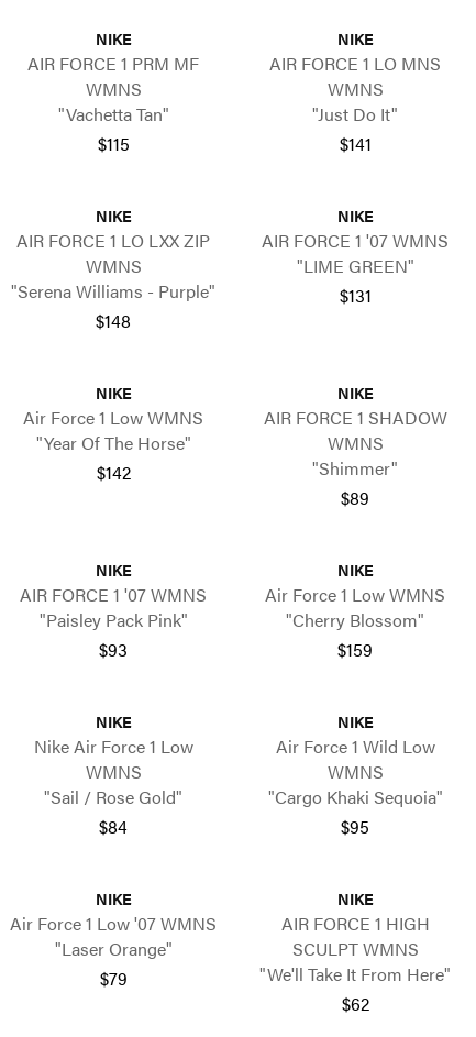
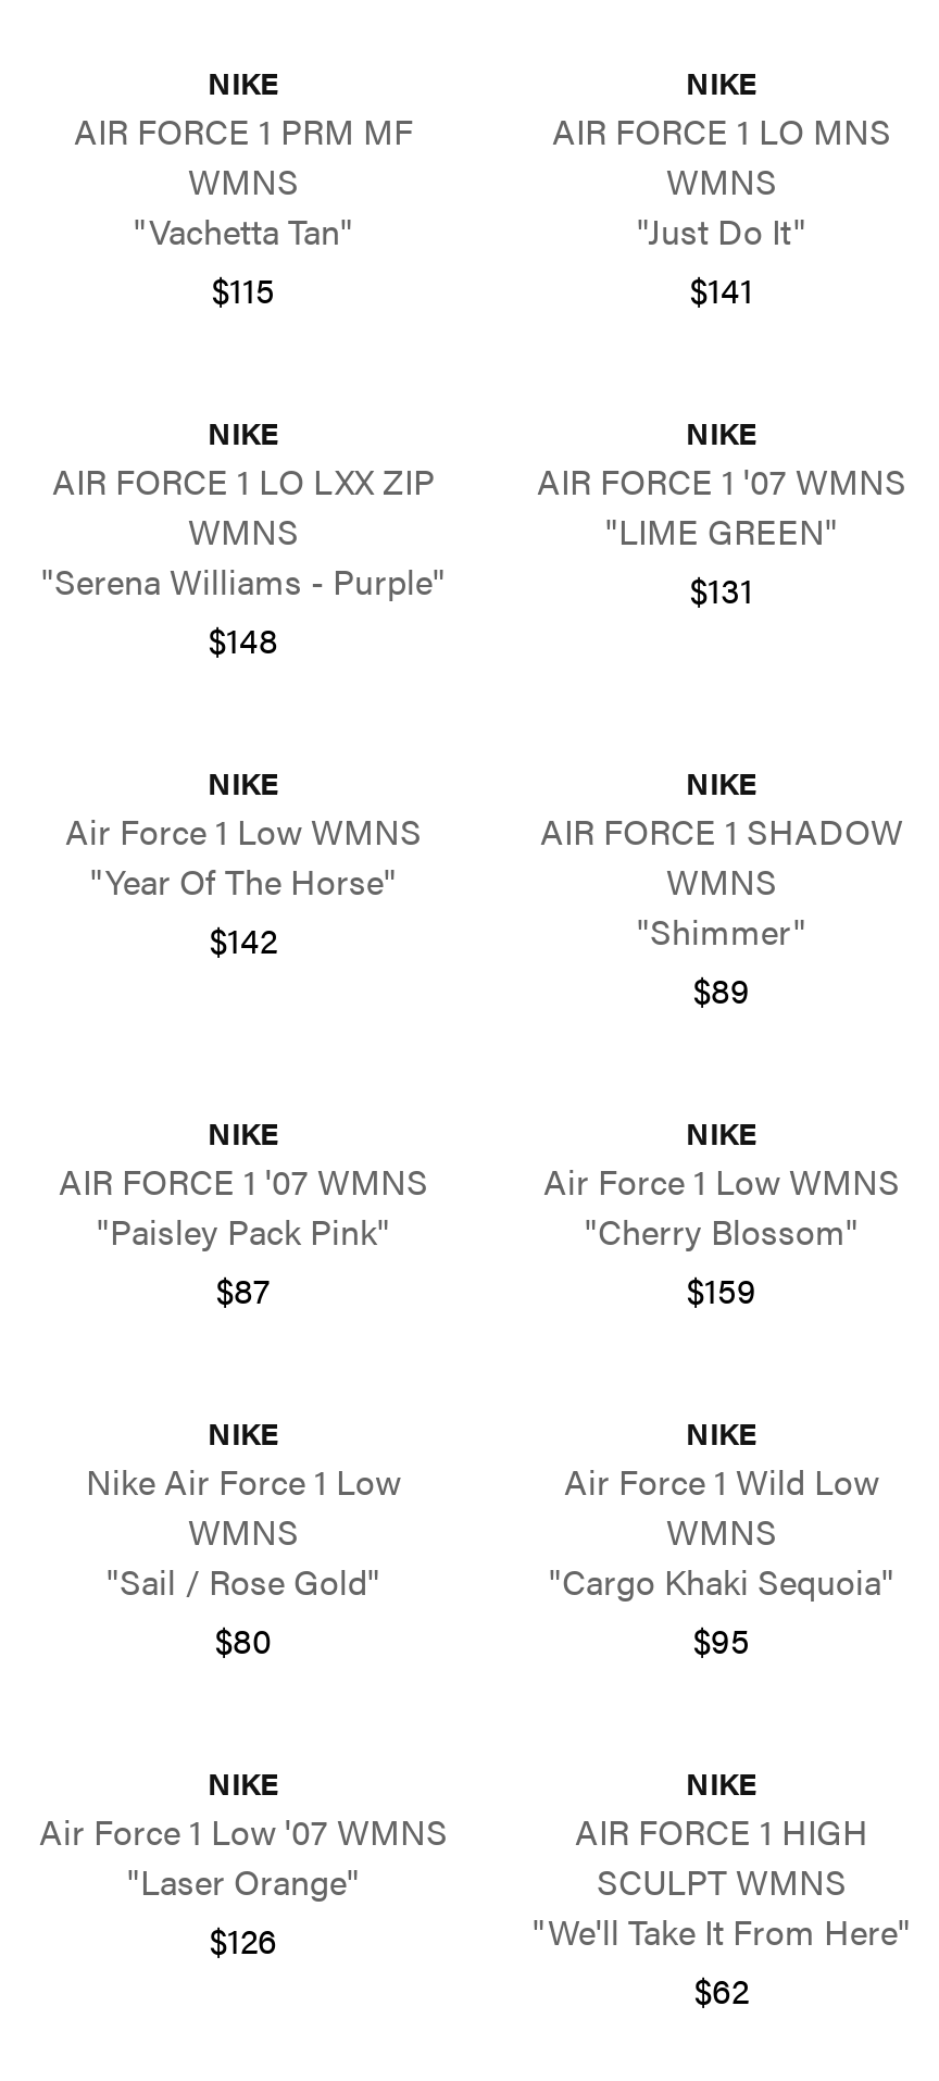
[99,637,128,662] $93 -> [216,1264,271,1314] $87
[99,814,128,839] $84 -> [215,1615,272,1665] $80
[99,966,127,991] $79 -> [210,1915,277,1965] $126

